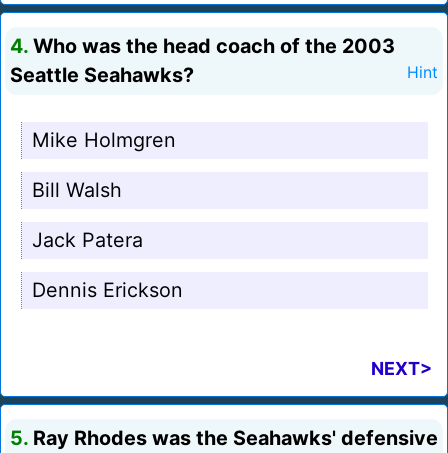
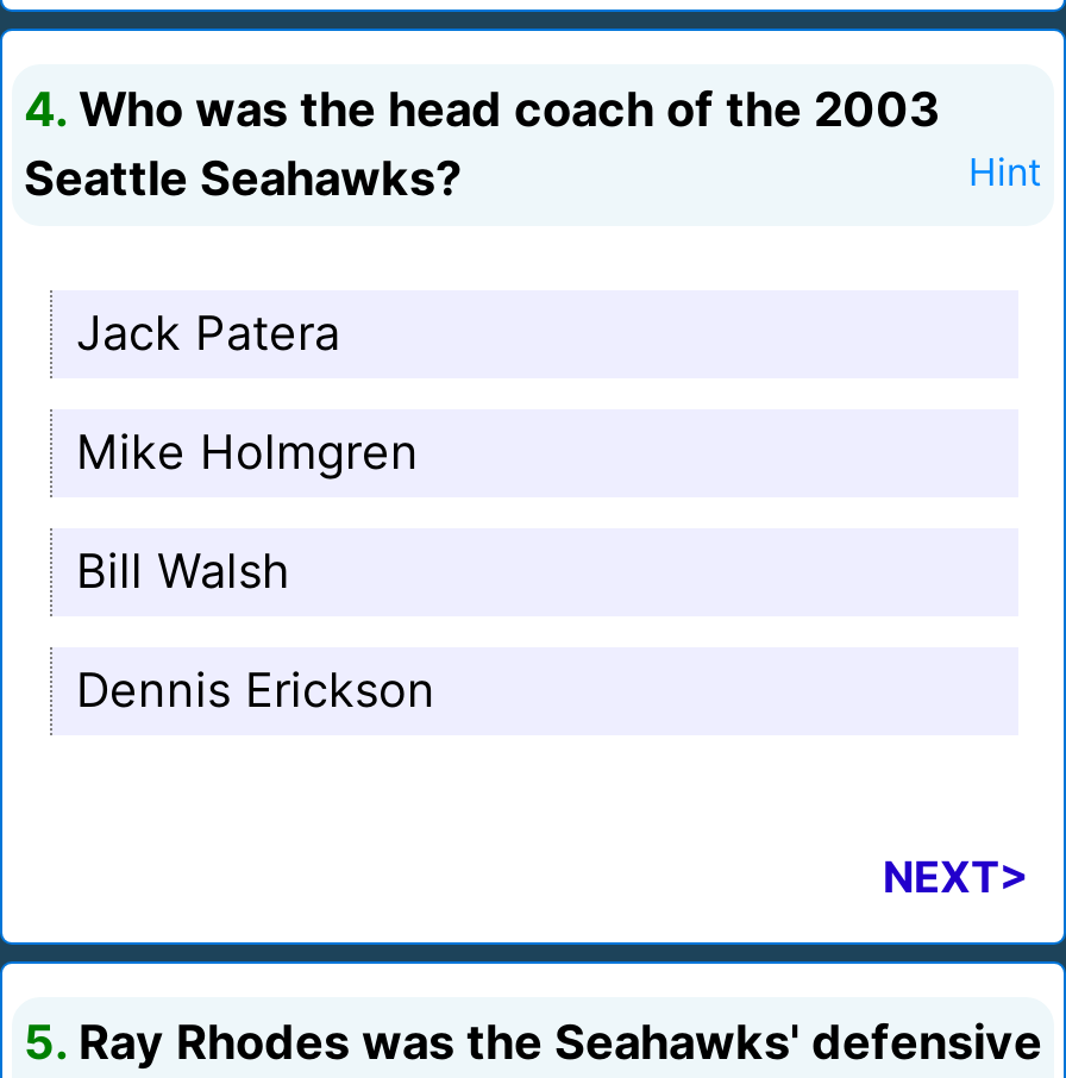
moved [32,128,176,202] -> [76,424,419,600]: Mike Holmgren | Bill Walsh
moved [32,228,143,252] -> [76,305,340,362]: Jack Patera

